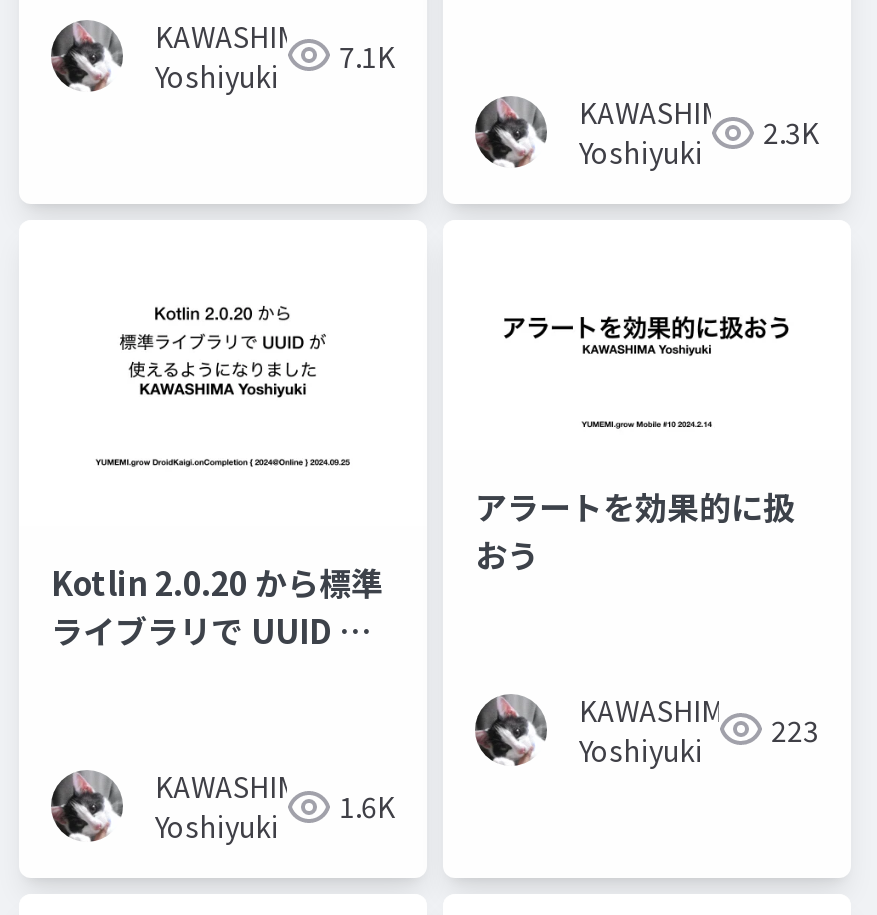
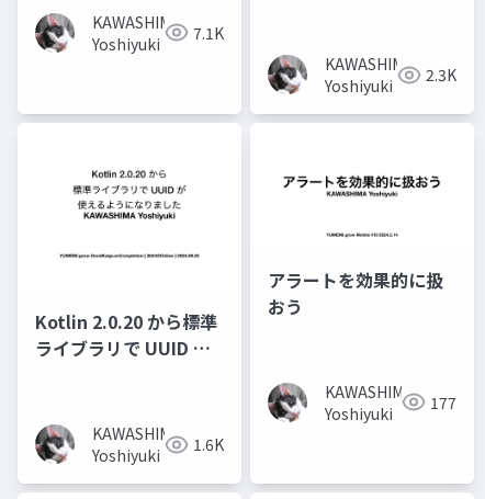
[579,690,819,770] KAWASHIMA Yoshiyuki 223 -> [325,380,456,424] KAWASHIMA Yoshiyuki 177

